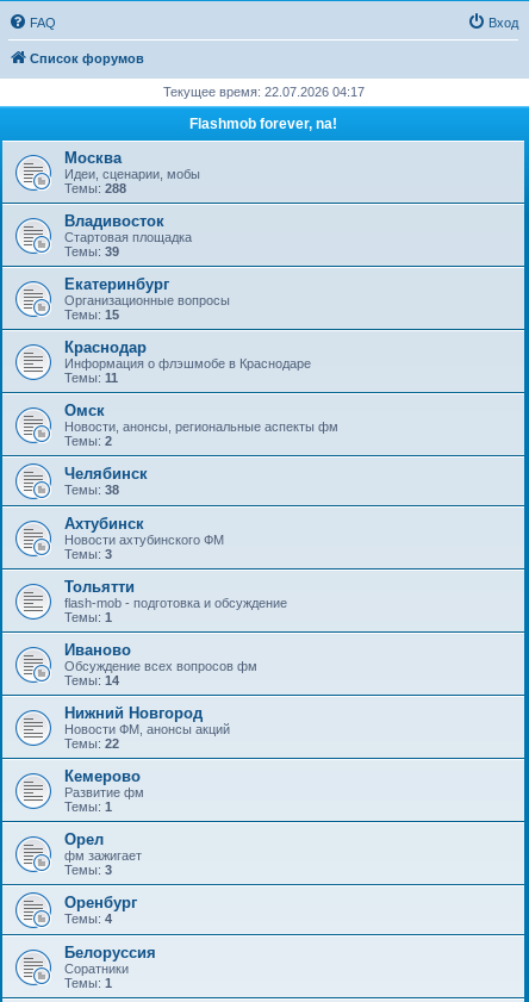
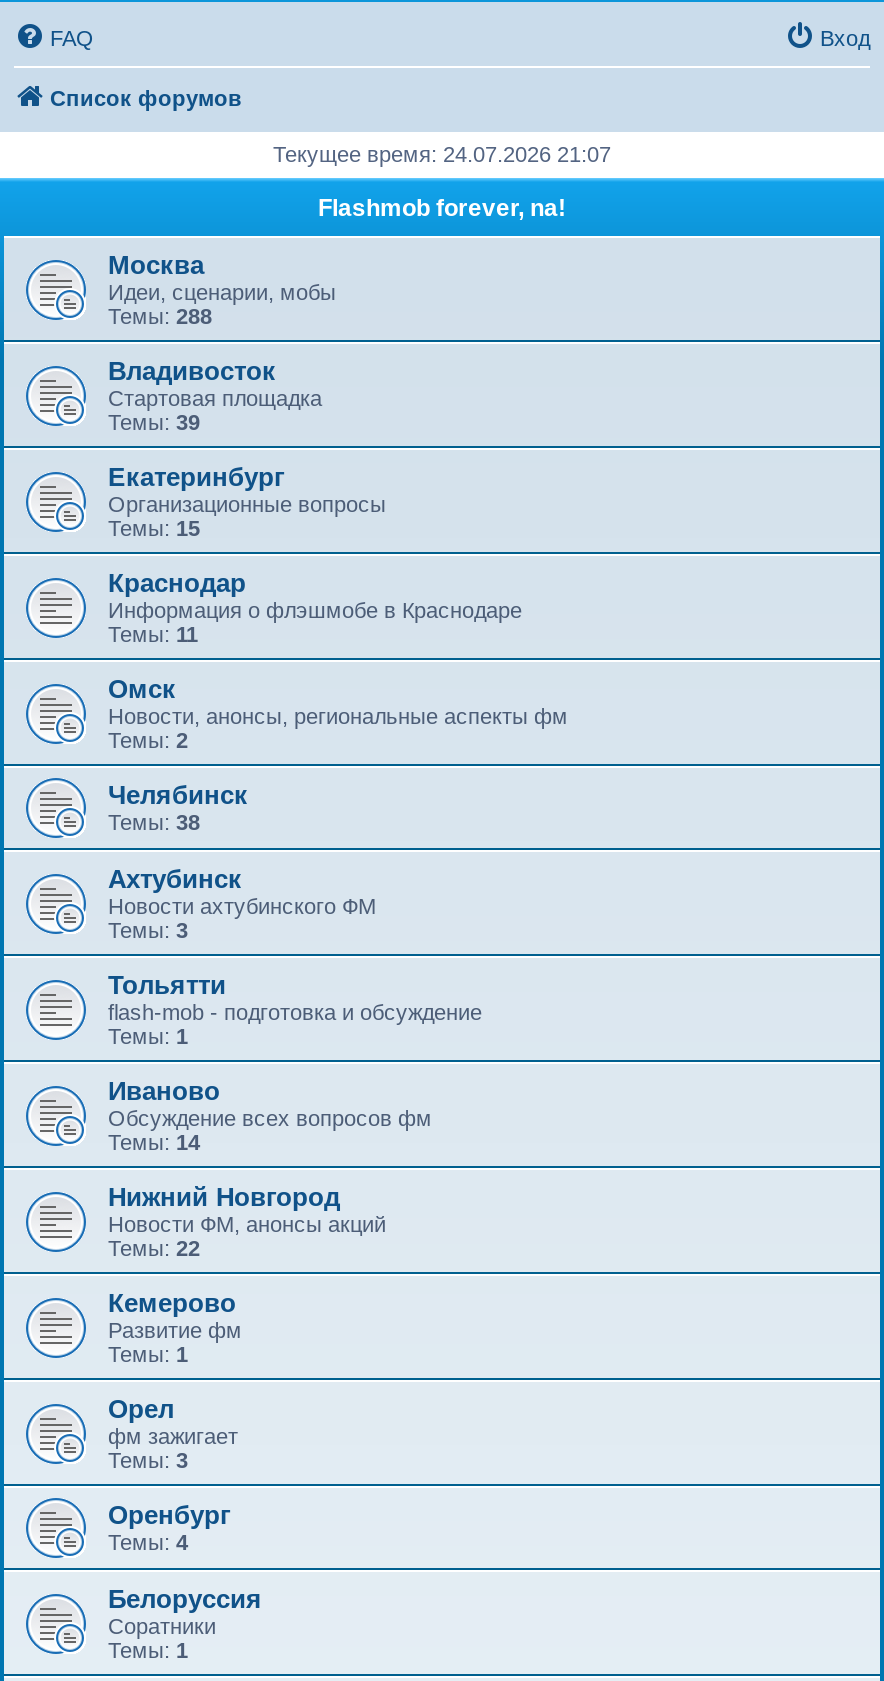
[163,85,364,99] Текущее время: 22.07.2026 04:17 -> [273,142,611,166] Текущее время: 24.07.2026 21:07

